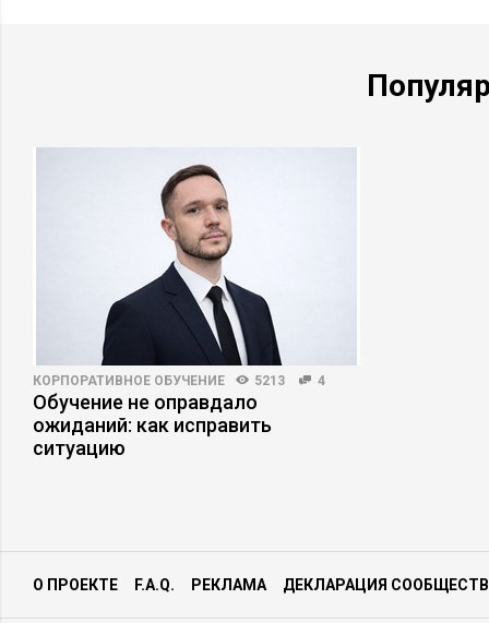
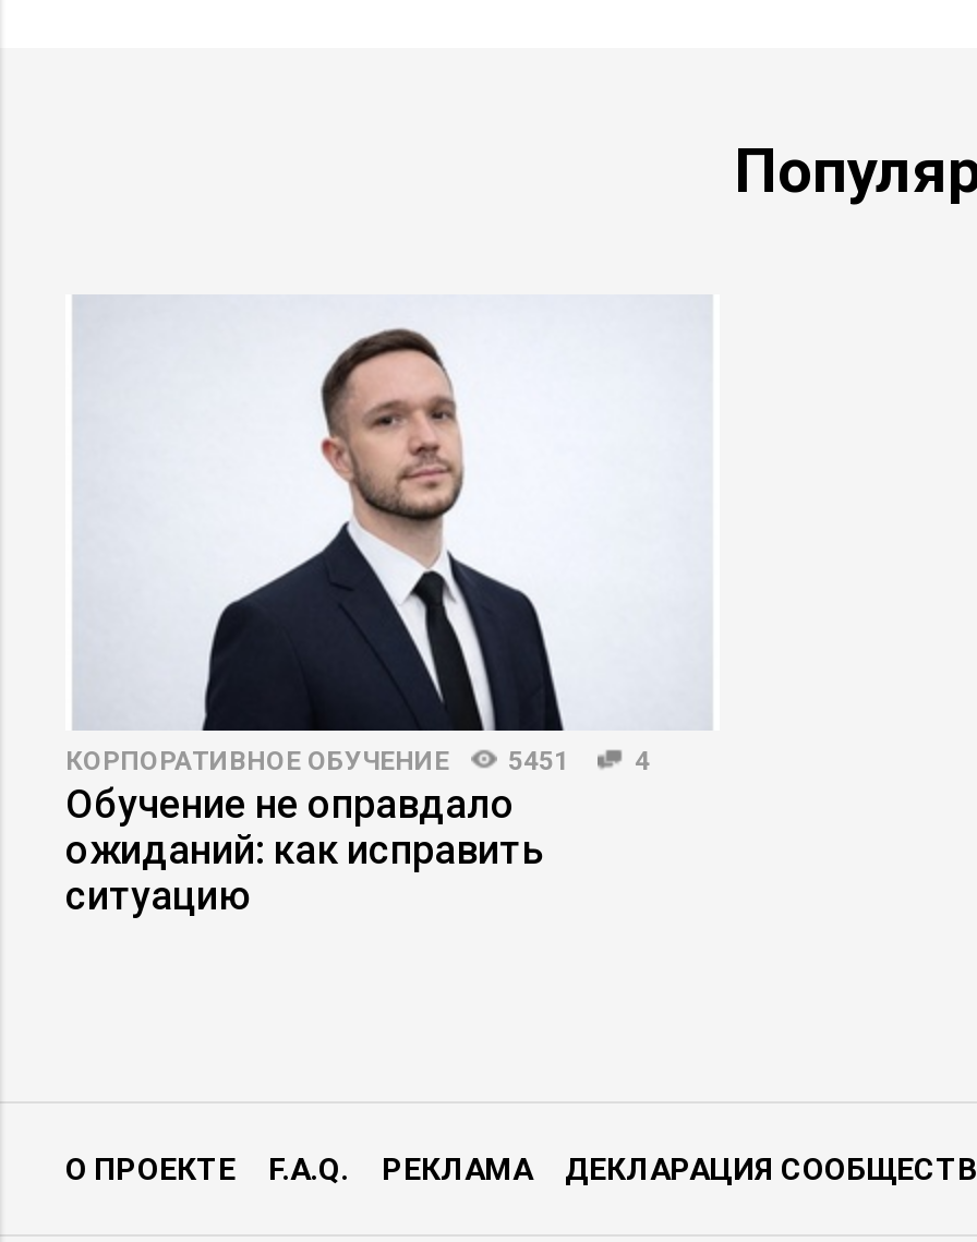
[33,373,285,388] КОРПОРАТИВНОЕ ОБУЧЕНИЕ 5213 -> [65,746,569,776] КОРПОРАТИВНОЕ ОБУЧЕНИЕ 5451

